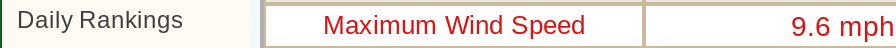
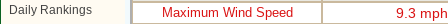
[791,10,895,42] 9.6 mph -> [395,5,447,21] 9.3 mph

